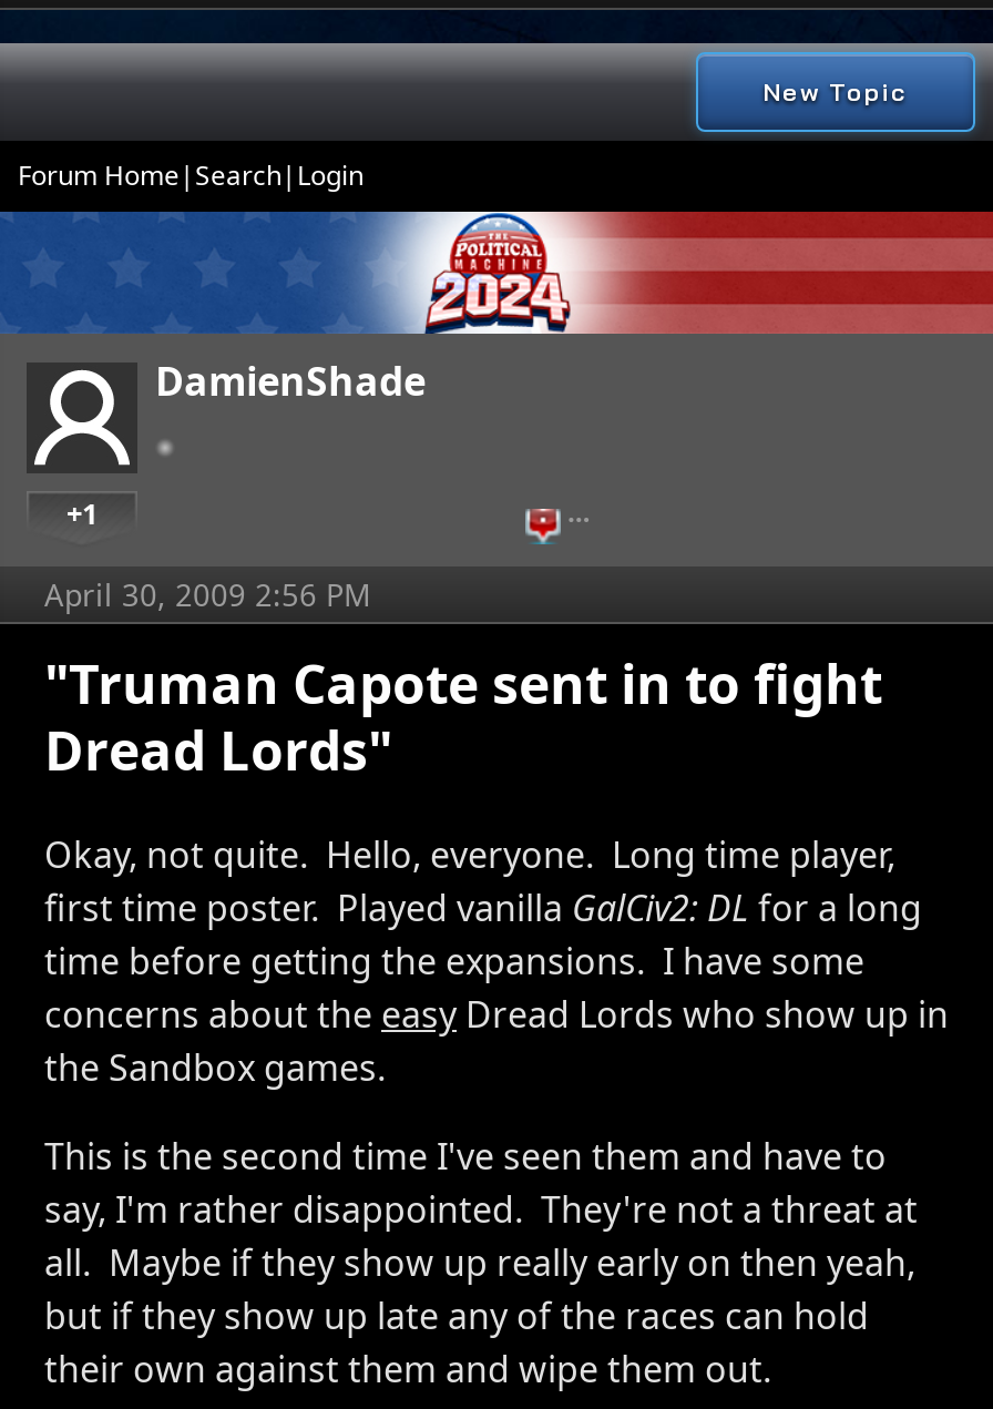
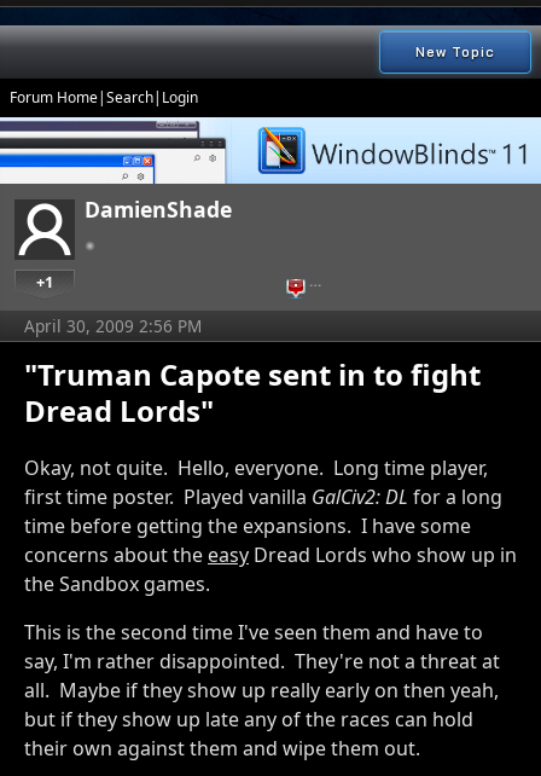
[7,210,986,336] [image] -> [4,116,537,185] [image]

